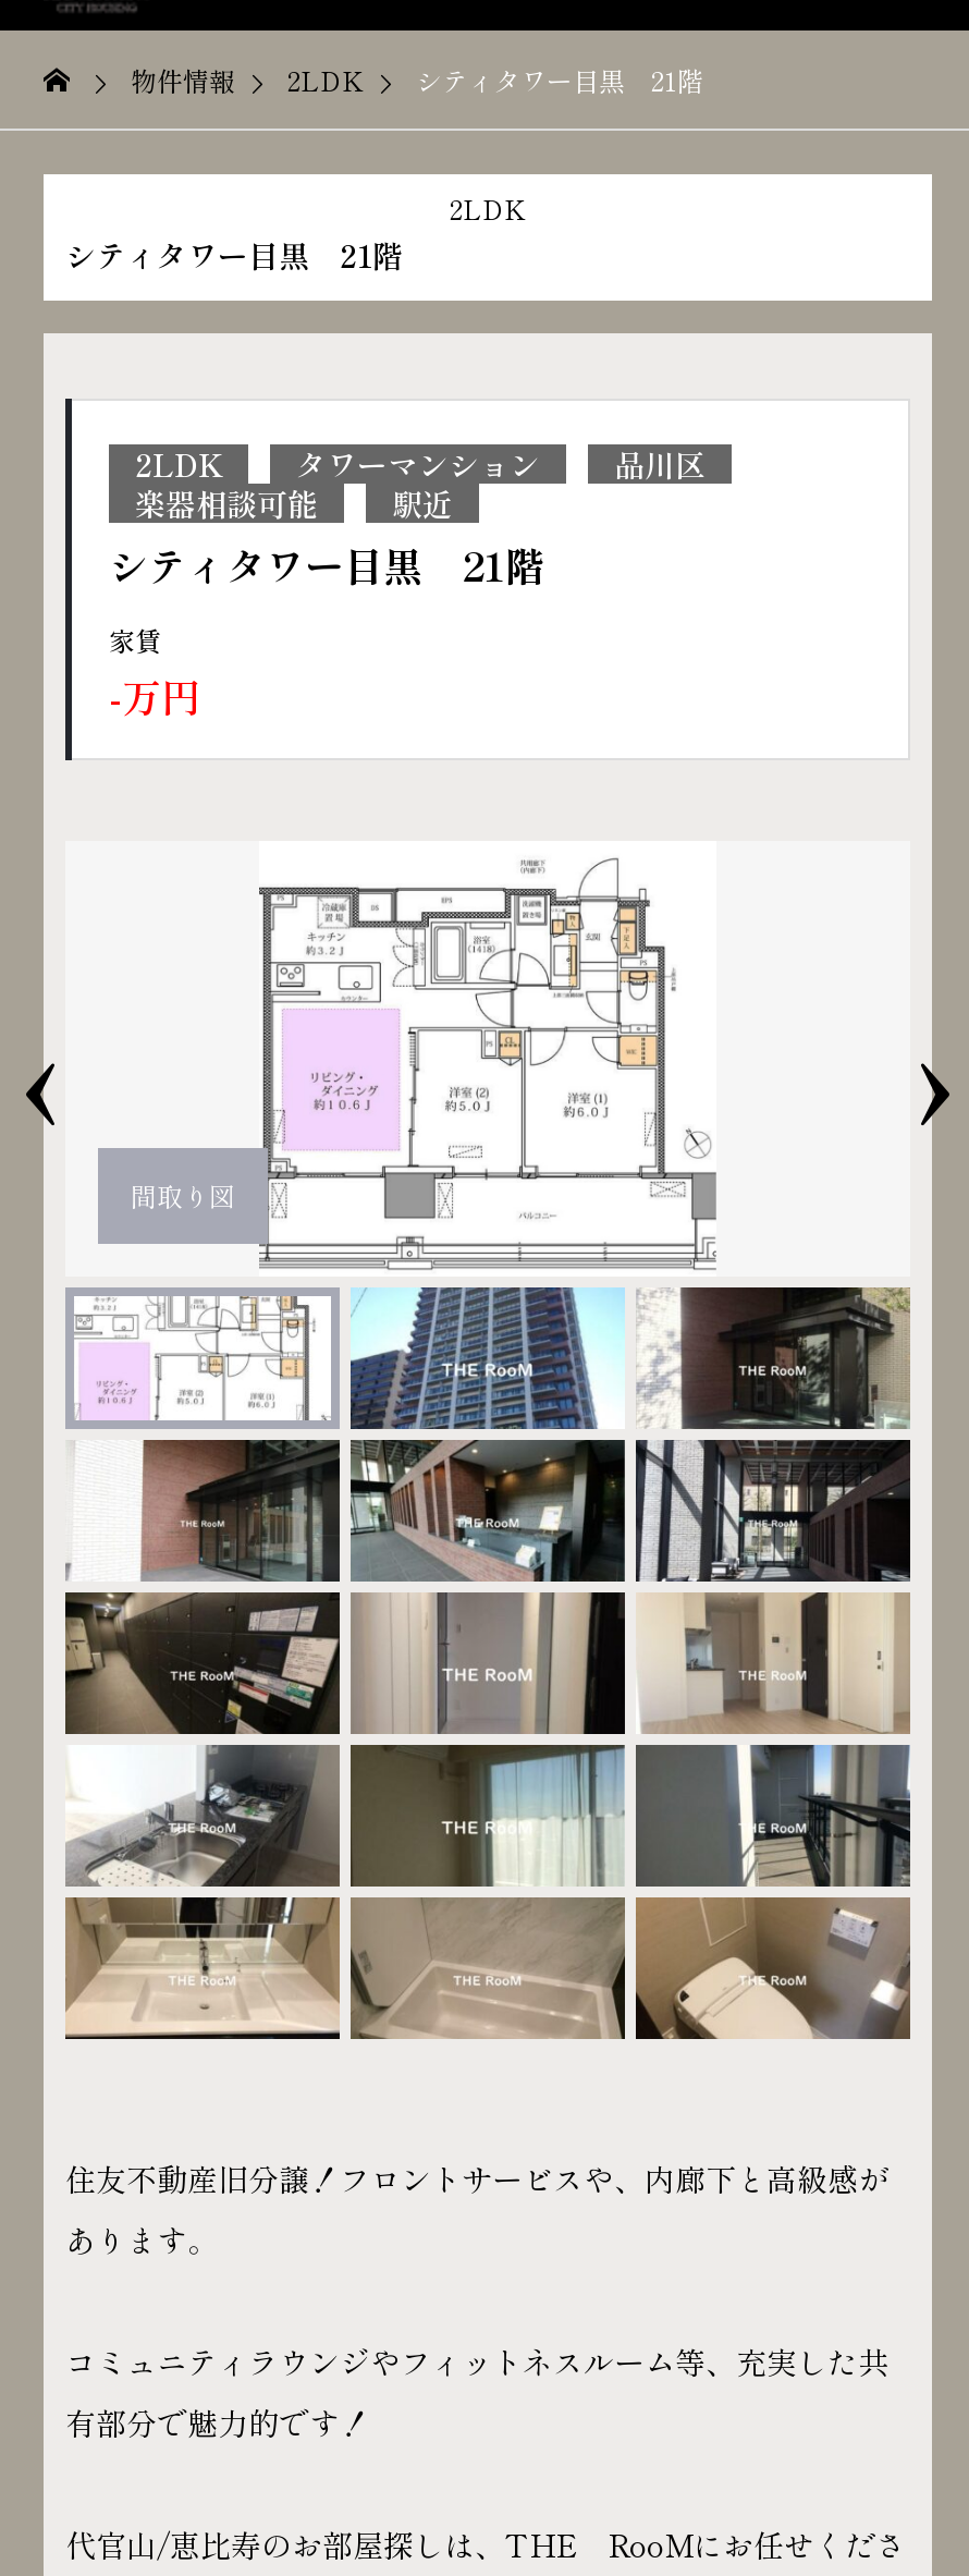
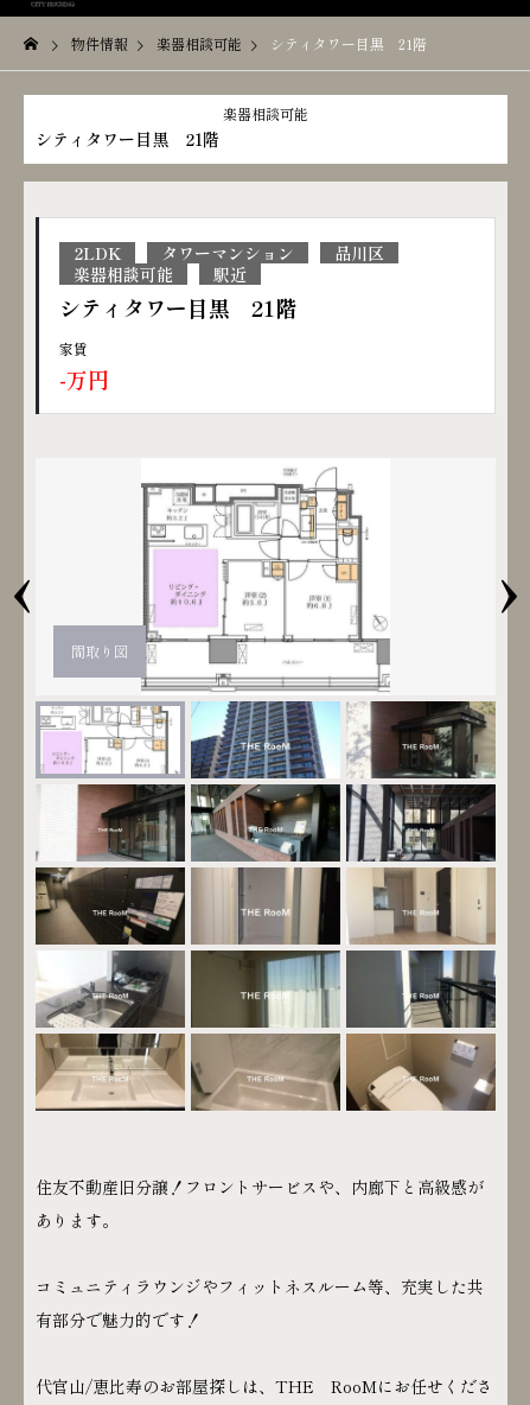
[287,61,364,98] 2LDK -> [157,33,242,53] 楽器相談可能
[450,190,526,227] 2LDK -> [223,103,308,123] 楽器相談可能

